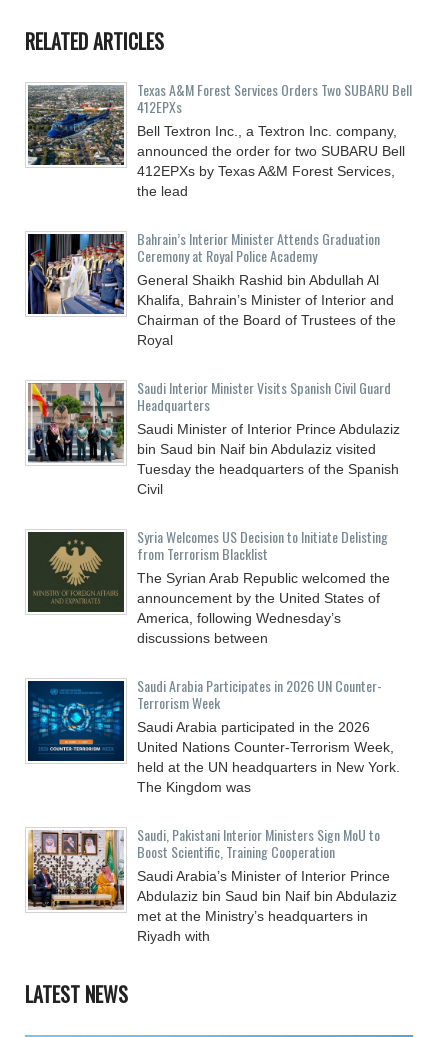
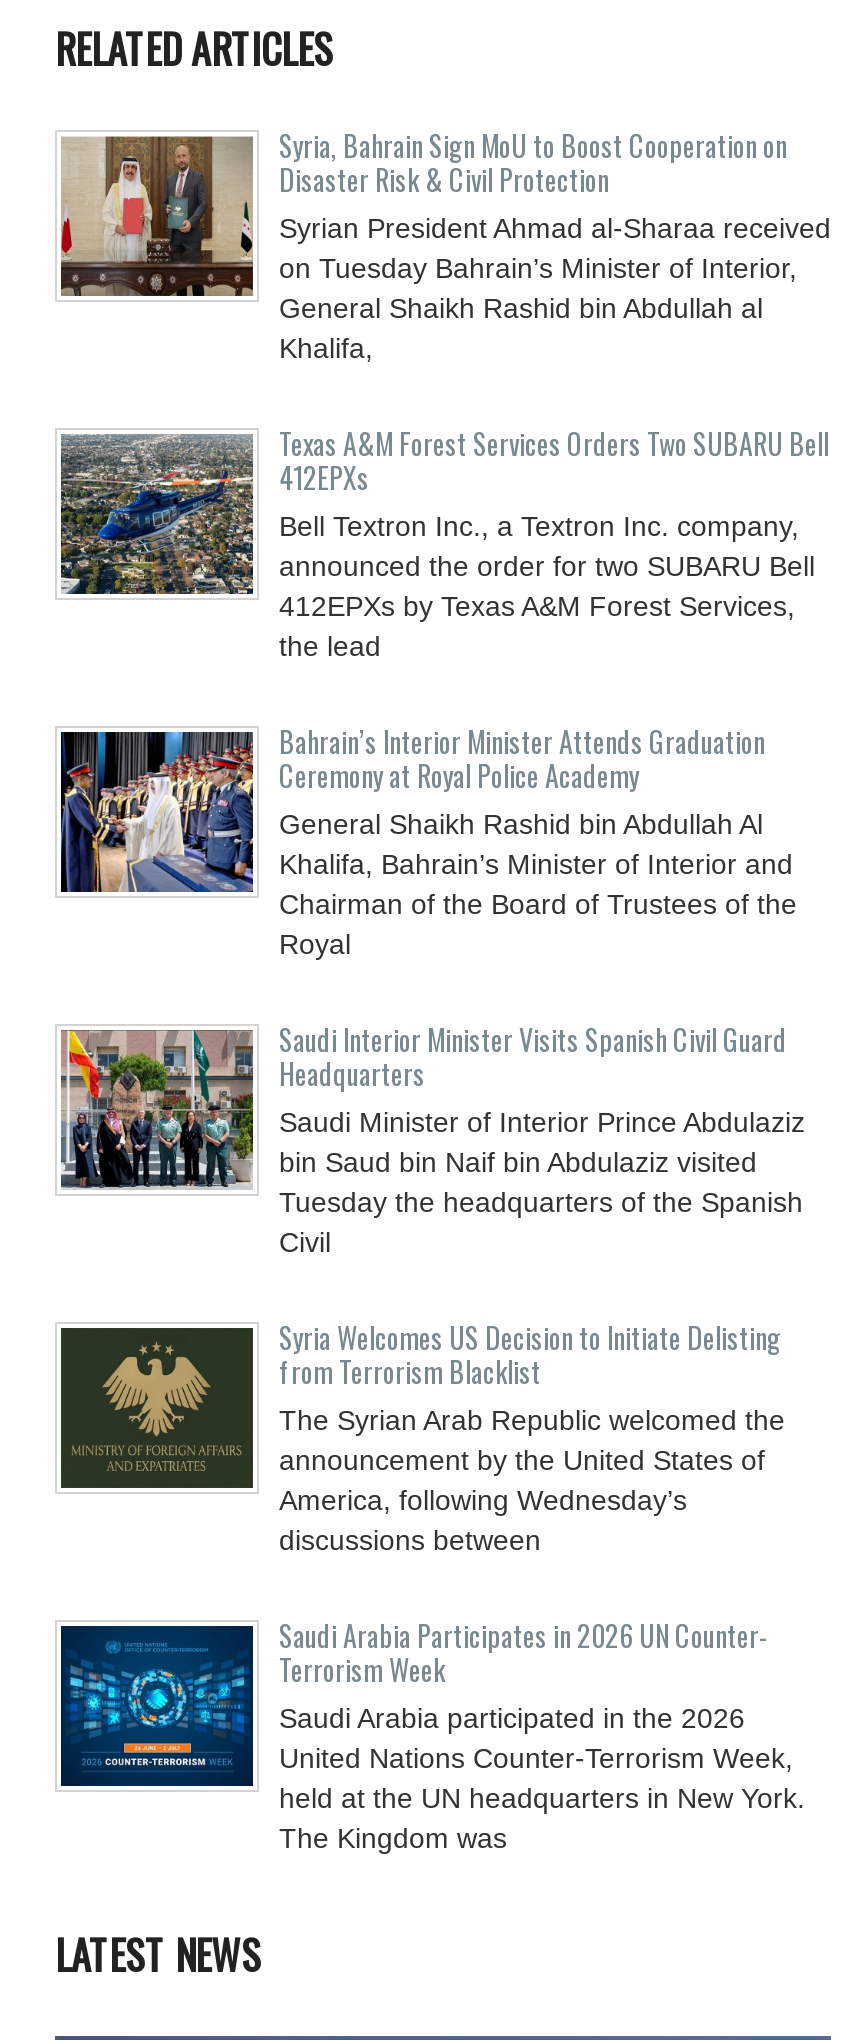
none -> [59,123,831,363] [image] | Syria, Bahrain Sign MoU to Boost Cooperation on | Disaster Risk & Civil Protection | Syrian President Ahmad al-Sharaa received | on Tuesday Bahrain’s Minister of Interior, | General Shaikh Rashid bin Abdullah al | Khalifa,
moved [26,79,412,795] -> [57,421,829,1853]: [image] | Texas A&M Forest Services Orders Two SUBARU Bell | 412EPXs | ... | held at the UN headquarters in New York. | The Kingdom was
[27,824,397,944] [image] | Saudi, Pakistani Interior Ministers Sign MoU to | Boost Scientific, Training Cooperation | Saudi Arabia’s Minister of Interior Prince | Abdulaziz bin Saud bin Naif bin Abdulaziz | met at the Ministry’s headquarters in | Riyadh with -> none

